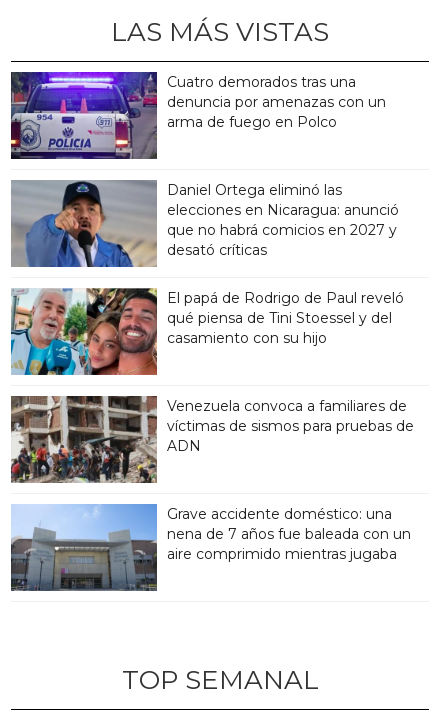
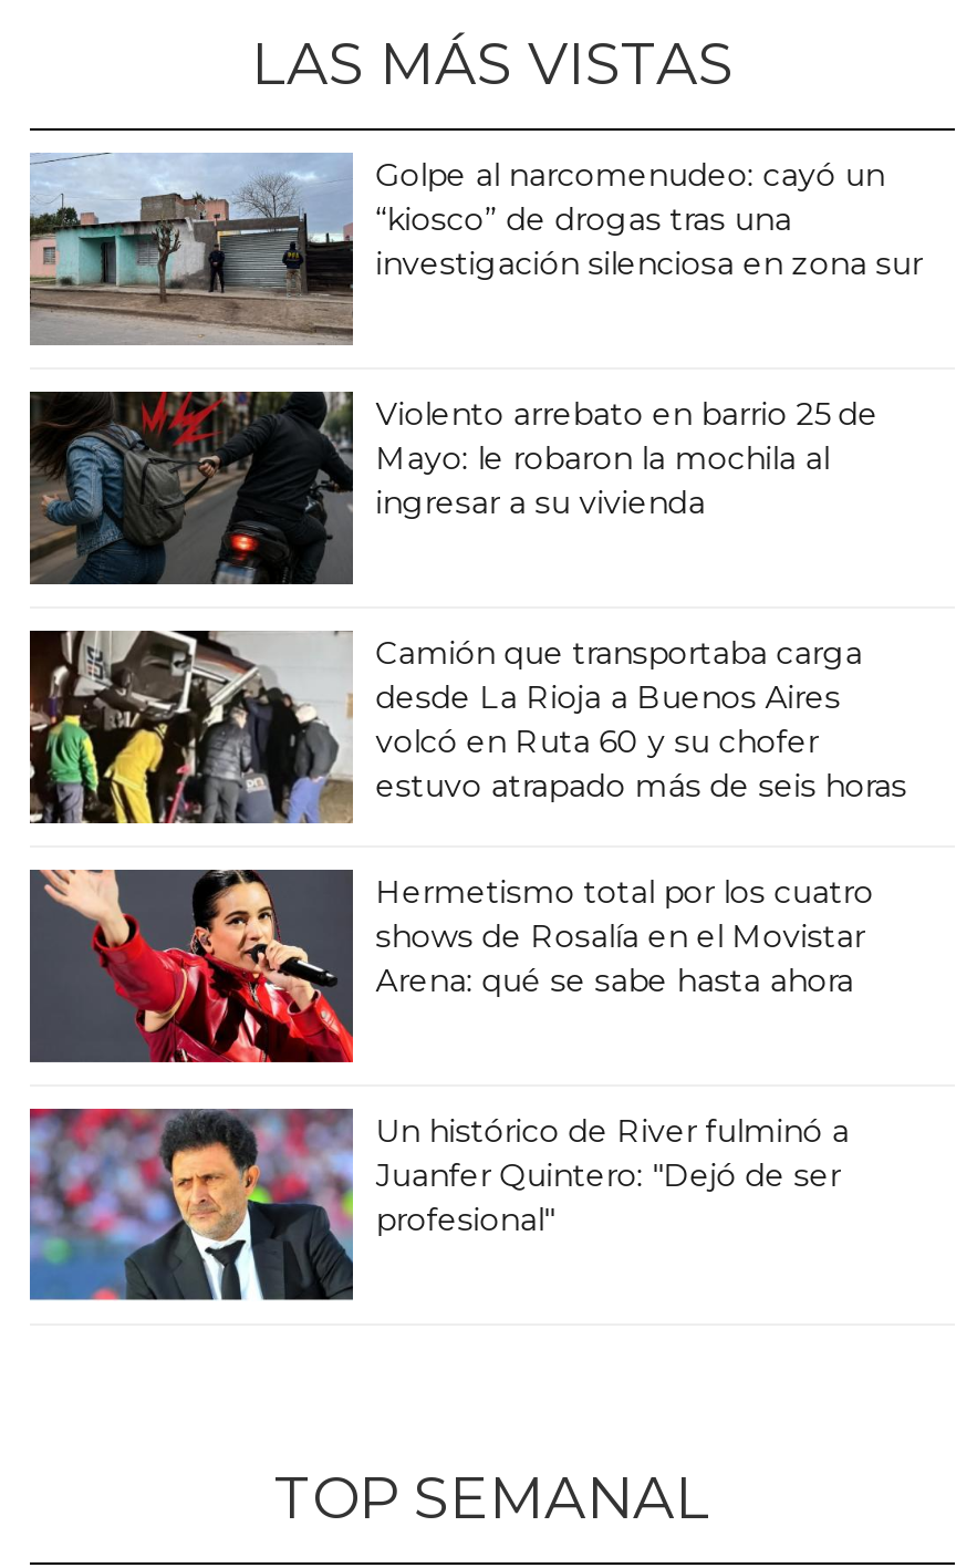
[10,71,386,159] [image] | Cuatro demorados tras una | denuncia por amenazas con un | arma de fuego en Polco -> [28,153,922,345] [image] | Golpe al narcomenudeo: cayó un | “kiosco” de drogas tras una | investigación silenciosa en zona sur
[11,180,399,268] [image] | Daniel Ortega eliminó las | elecciones en Nicaragua: anunció | que no habrá comicios en 2027 y | desató críticas -> [30,390,878,586] [image] | Violento arrebato en barrio 25 de | Mayo: le robaron la mochila al | ingresar a su vivienda
[10,288,404,376] [image] | El papá de Rodrigo de Paul reveló | qué piensa de Tini Stoessel y del | casamiento con su hijo -> [28,629,907,825] [image] | Camión que transportaba carga | desde La Rioja a Buenos Aires | volcó en Ruta 60 y su chofer | estuvo atrapado más de seis horas
[10,395,414,484] [image] | Venezuela convoca a familiares de | víctimas de sismos para pruebas de | ADN -> [28,868,874,1065] [image] | Hermetismo total por los cuatro | shows de Rosalía en el Movistar | Arena: qué se sabe hasta ahora
[10,503,411,592] [image] | Grave accidente doméstico: una | nena de 7 años fue baleada con un | aire comprimido mientras jugaba -> [28,1107,849,1301] [image] | Un histórico de River fulminó a | Juanfer Quintero: "Dejó de ser | profesional"

